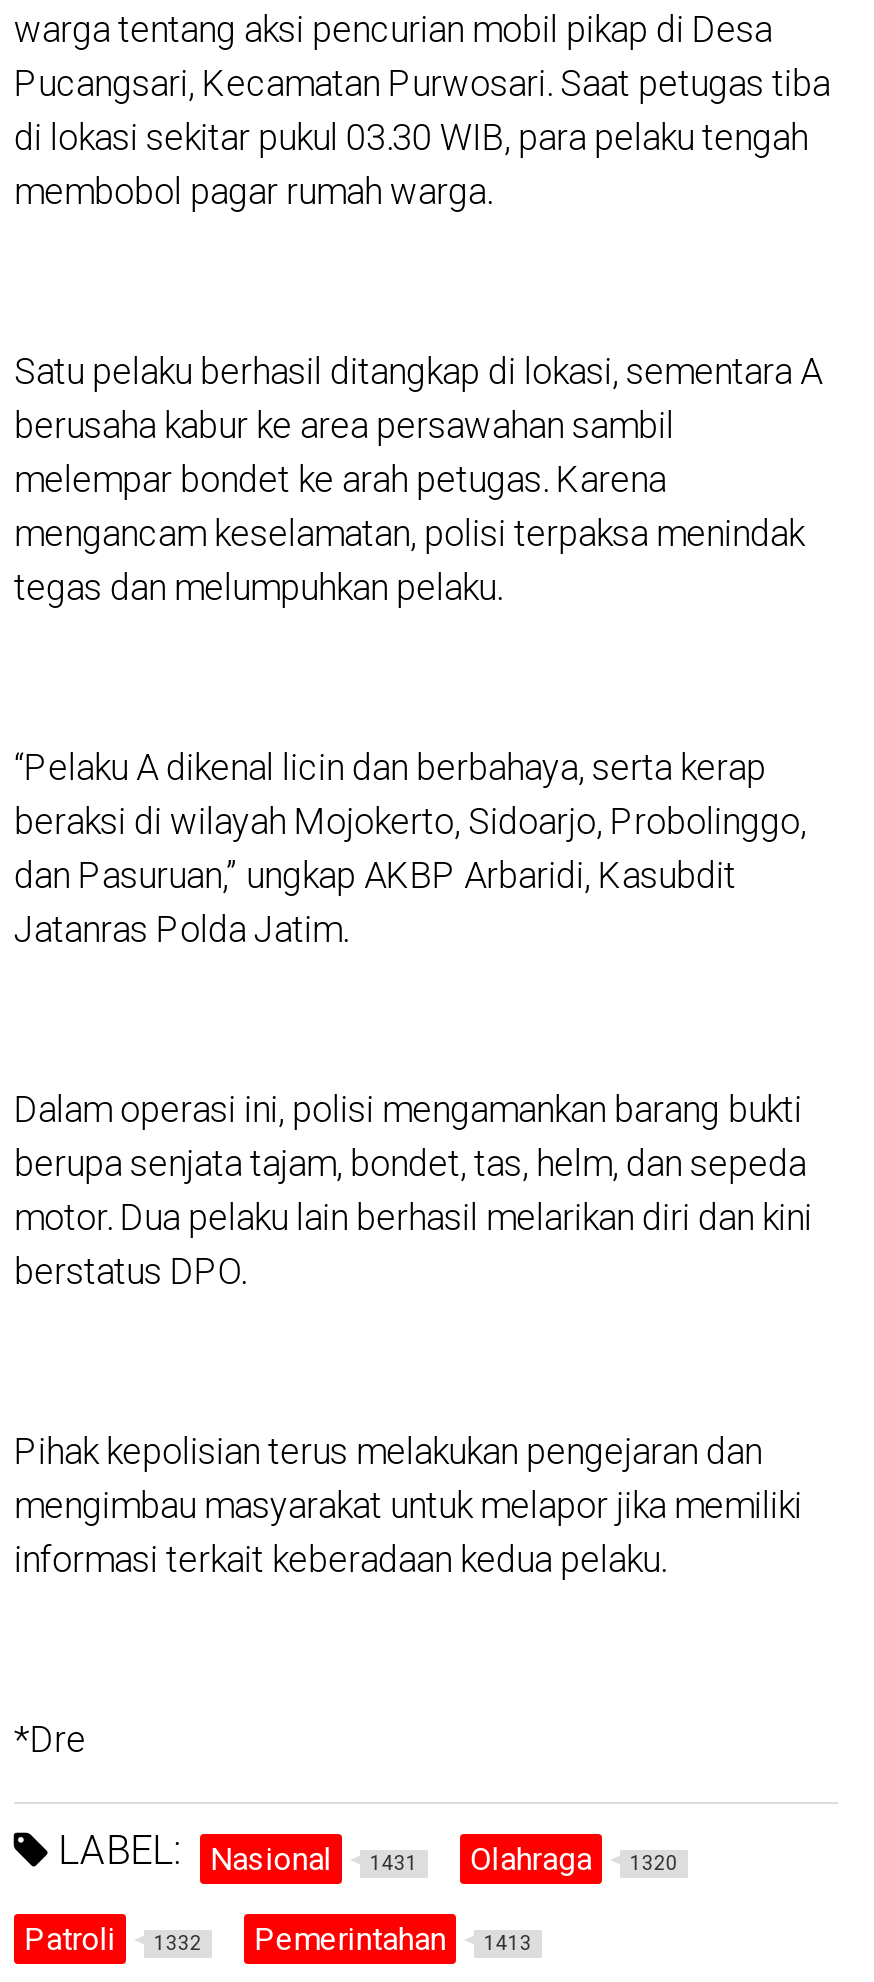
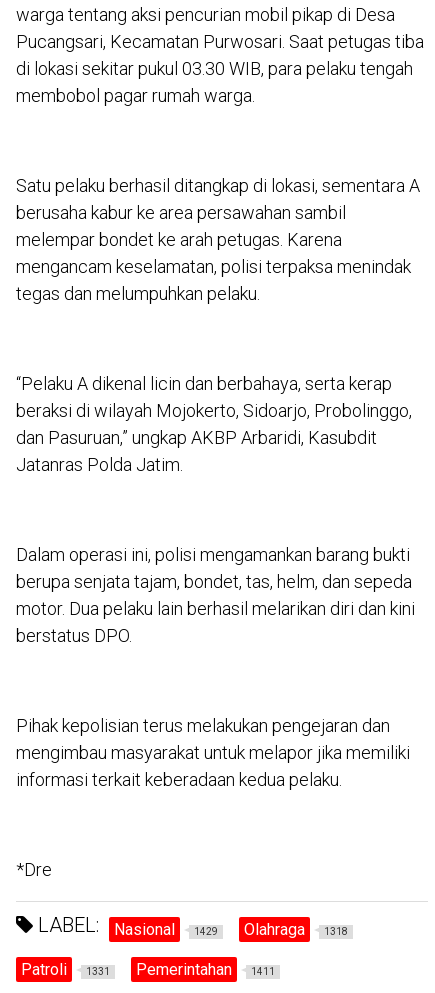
[48,1827,418,1879] LABEL: Nasional 1431 -> [33,913,218,939] LABEL: Nasional 1429
[470,1841,678,1879] Olahraga 1320 -> [244,920,348,939] Olahraga 1318
[24,1921,202,1959] Patroli 1332 -> [21,960,110,979] Patroli 1331
[254,1921,532,1959] Pemerintahan 1413 -> [136,960,275,979] Pemerintahan 1411

